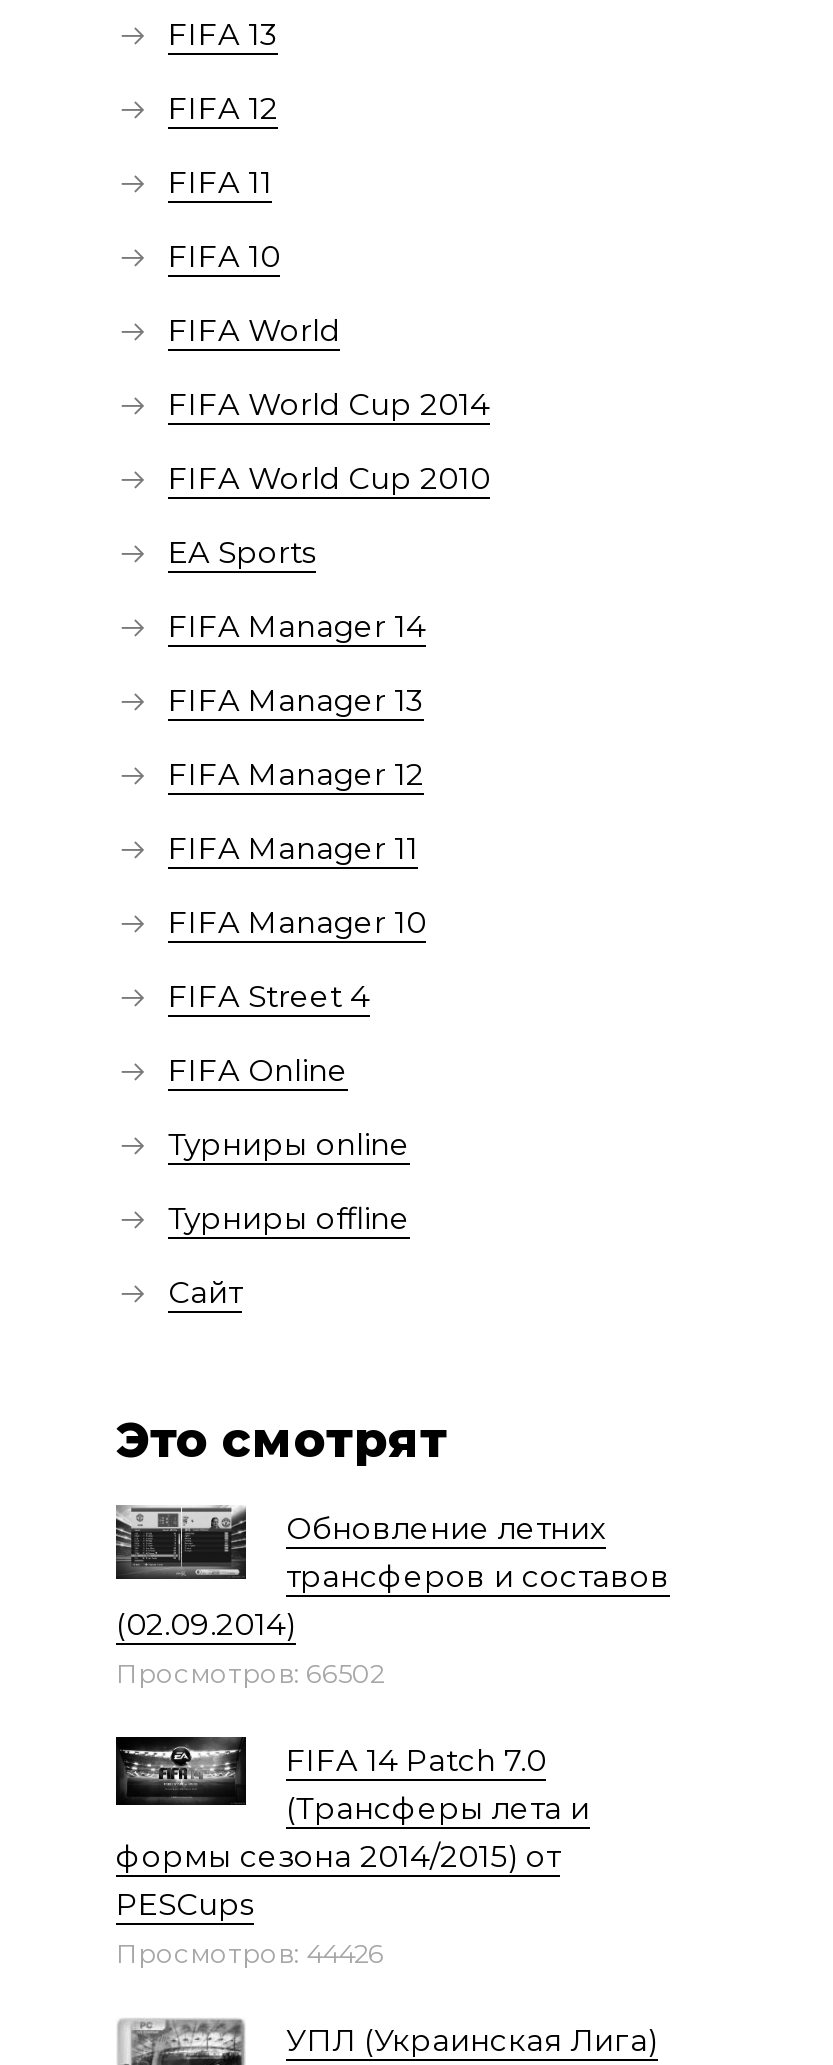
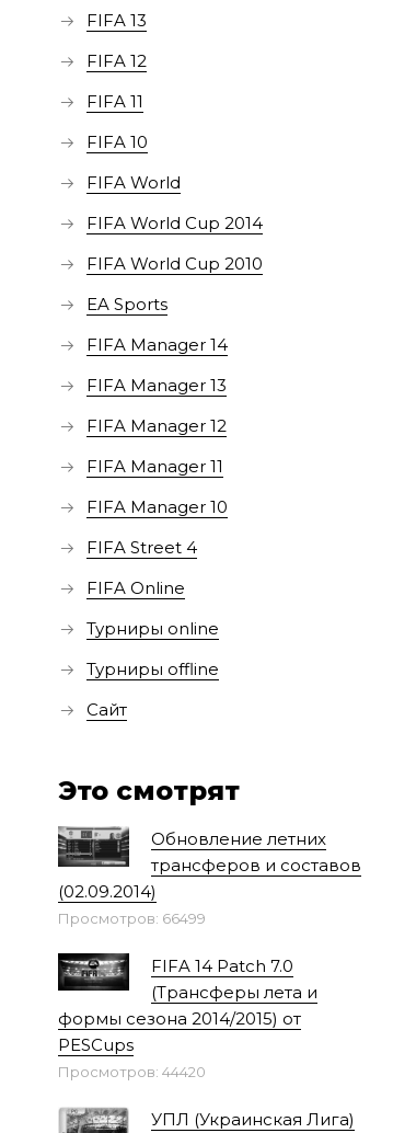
[116,1657,384,1689] Просмотров: 66502 -> [58,909,206,927] Просмотров: 66499
[116,1937,384,1969] Просмотров: 44426 -> [58,1063,206,1080] Просмотров: 44420

